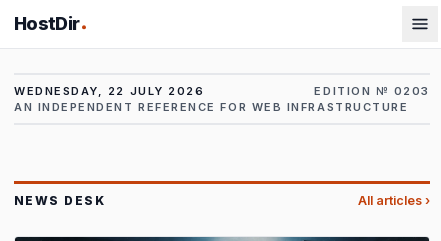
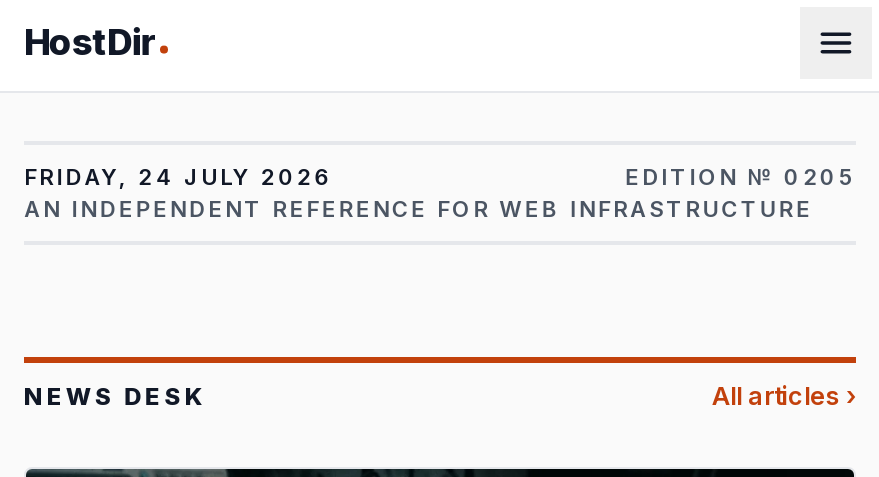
[14,84,204,98] WEDNESDAY, 22 JULY 2026 -> [24,163,334,191] FRIDAY, 24 JULY 2026
[314,84,430,98] EDITION № 0203 -> [625,163,856,191] EDITION № 0205

